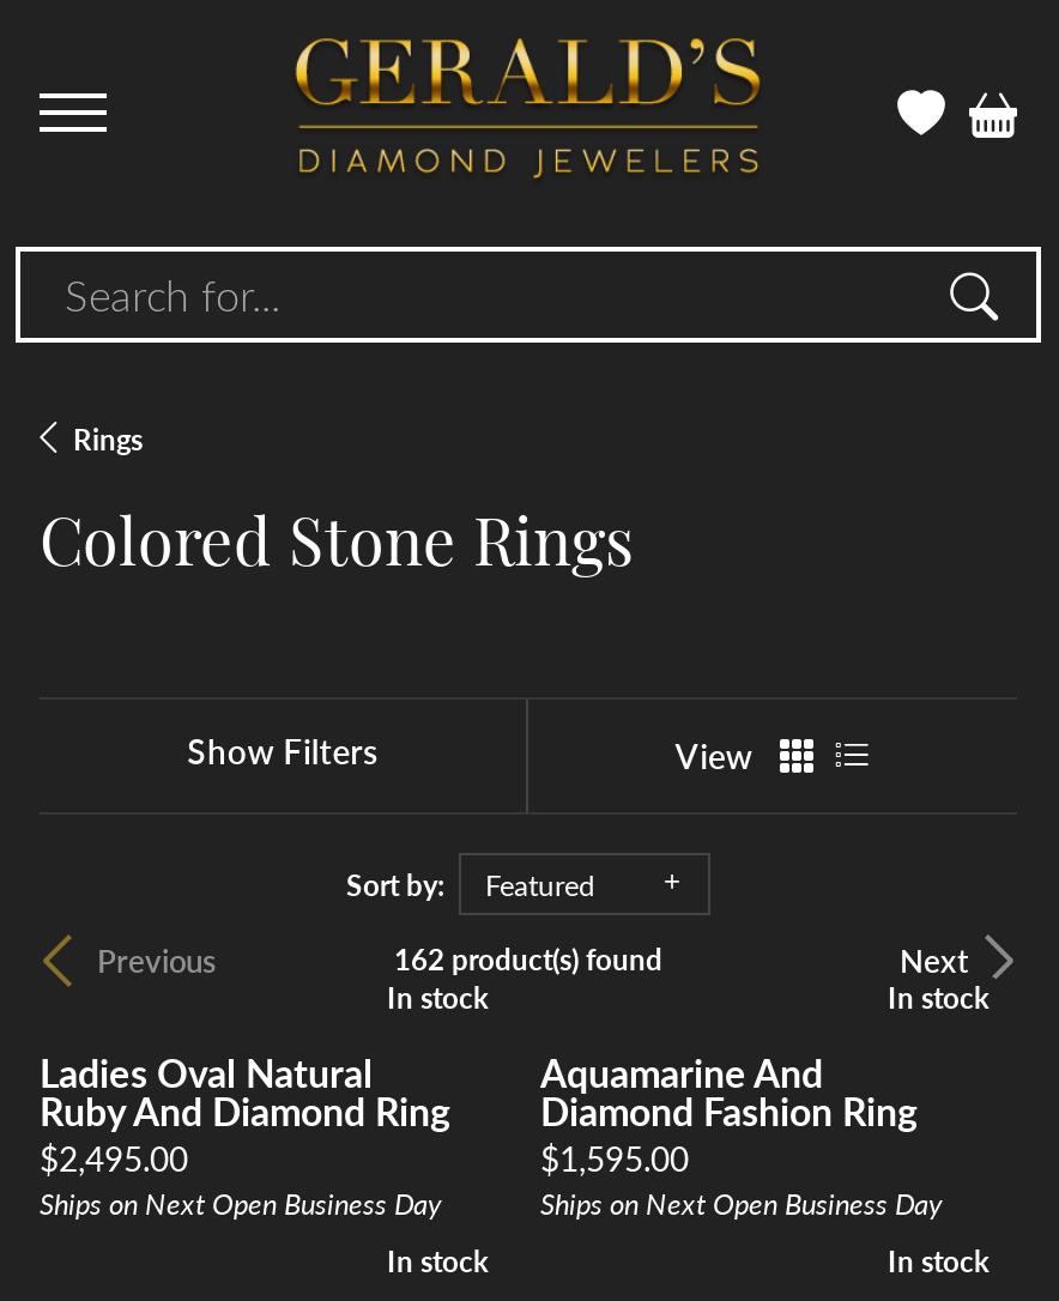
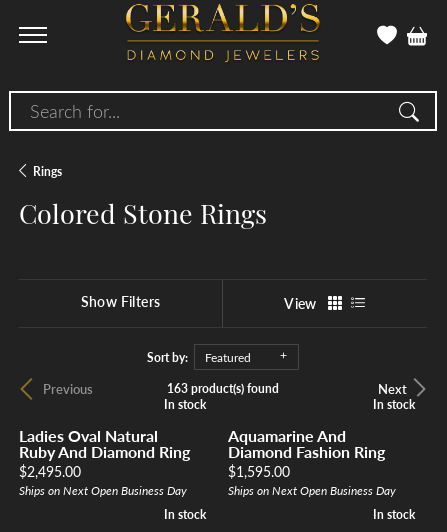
[394,940,662,979] 162 product(s) found -> [167,380,279,396] 163 product(s) found

